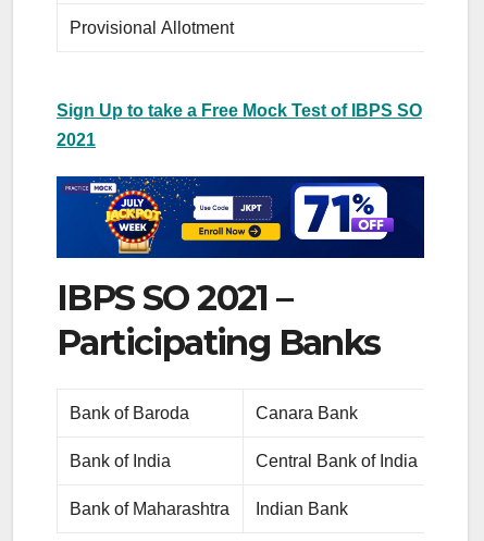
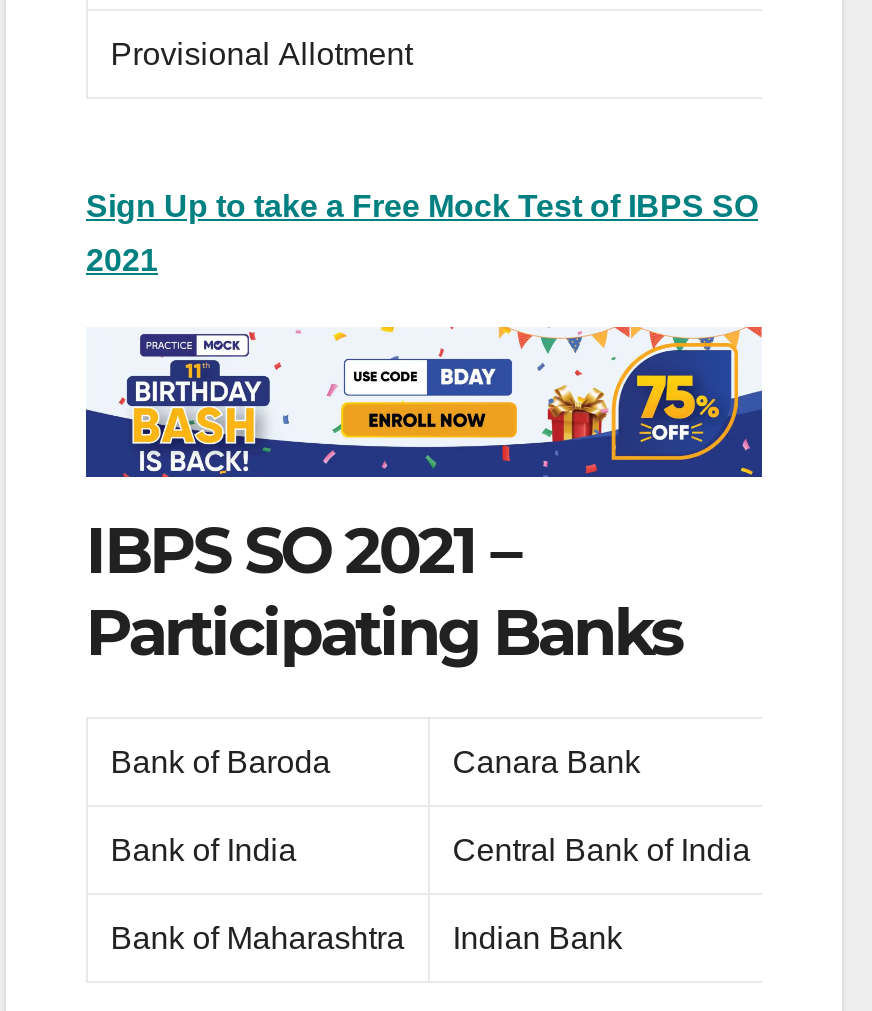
[55,175,425,259] [image] -> [86,325,764,479] [image]

